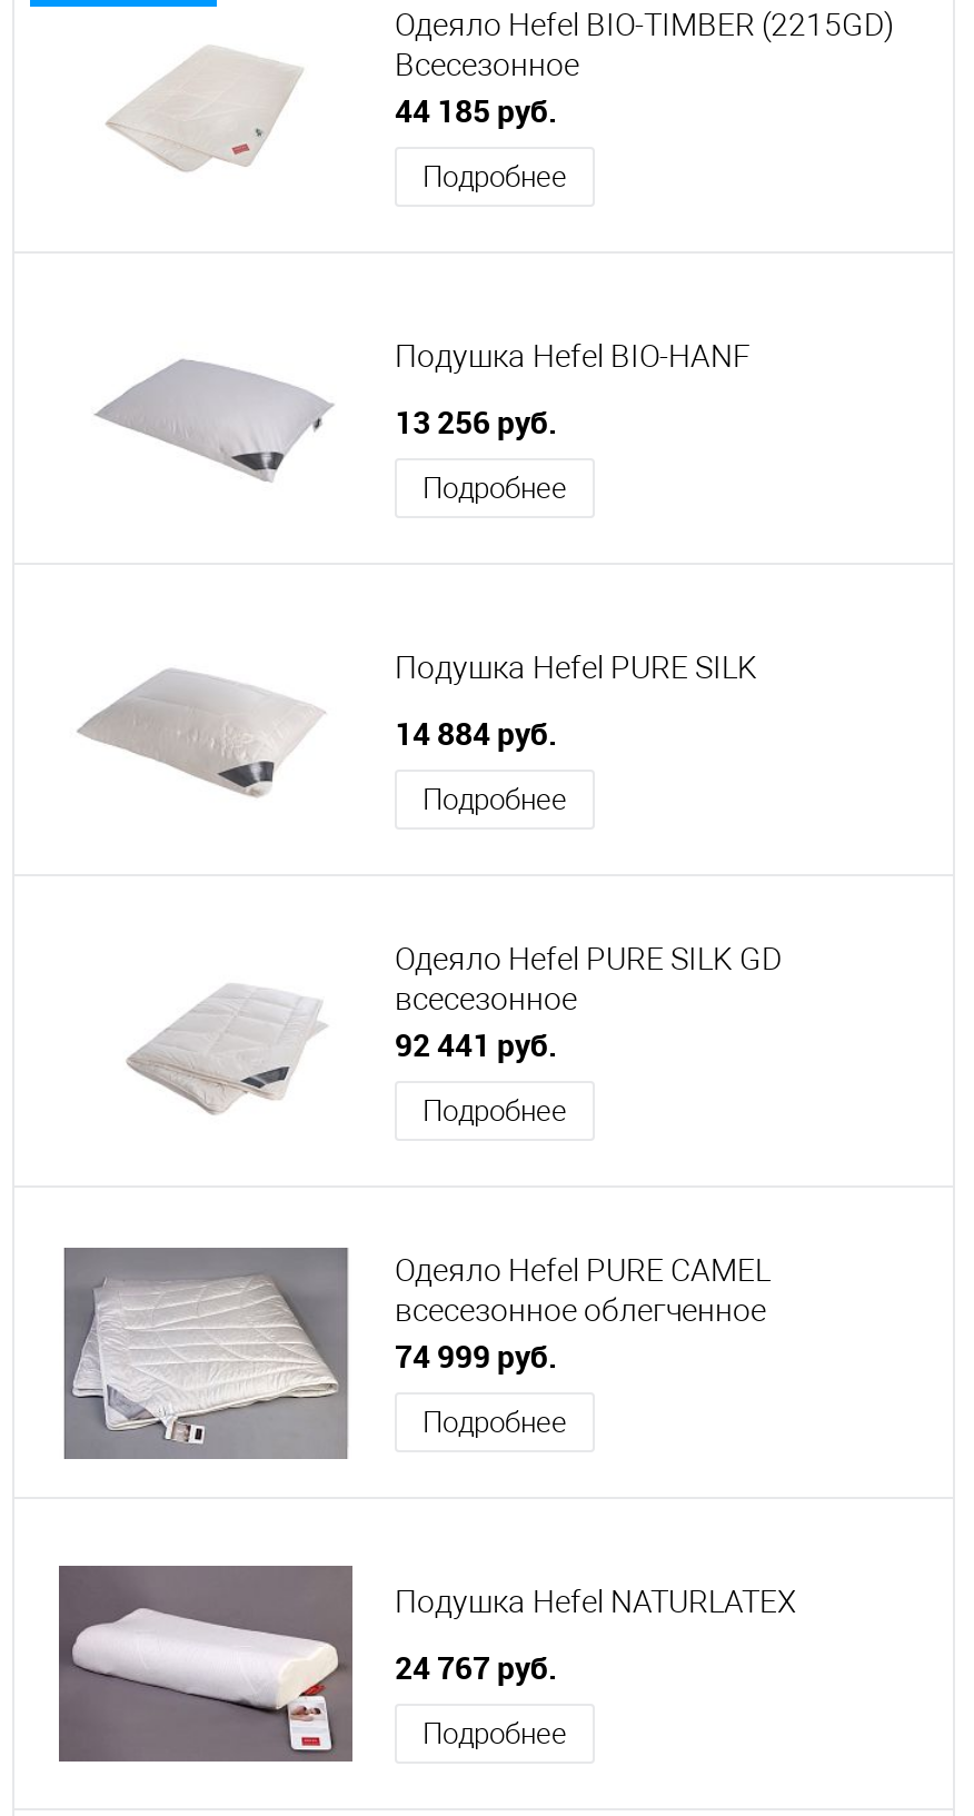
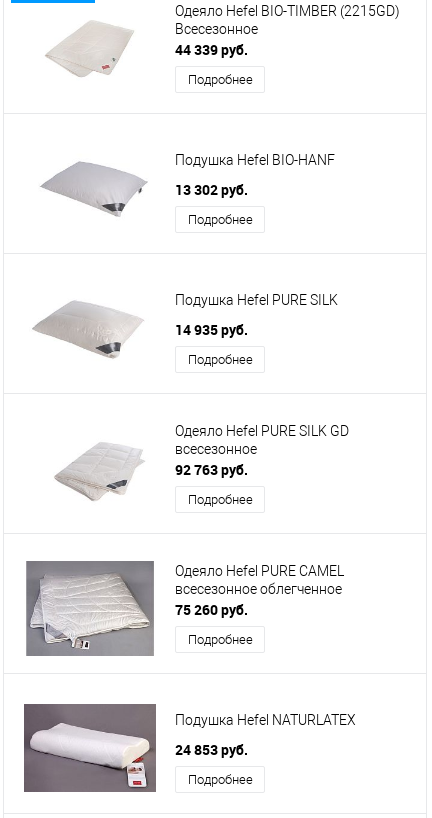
[395,89,557,131] 44 185 руб. -> [175,40,248,59] 44 339 руб.
[395,400,557,443] 13 256 руб. -> [175,180,248,199] 13 302 руб.
[395,712,557,754] 14 884 руб. -> [175,320,248,339] 14 935 руб.
[395,1023,557,1065] 92 441 руб. -> [175,460,248,479] 92 763 руб.
[395,1334,557,1377] 74 999 руб. -> [175,600,248,619] 75 260 руб.
[395,1646,557,1688] 24 767 руб. -> [175,740,248,759] 24 853 руб.

